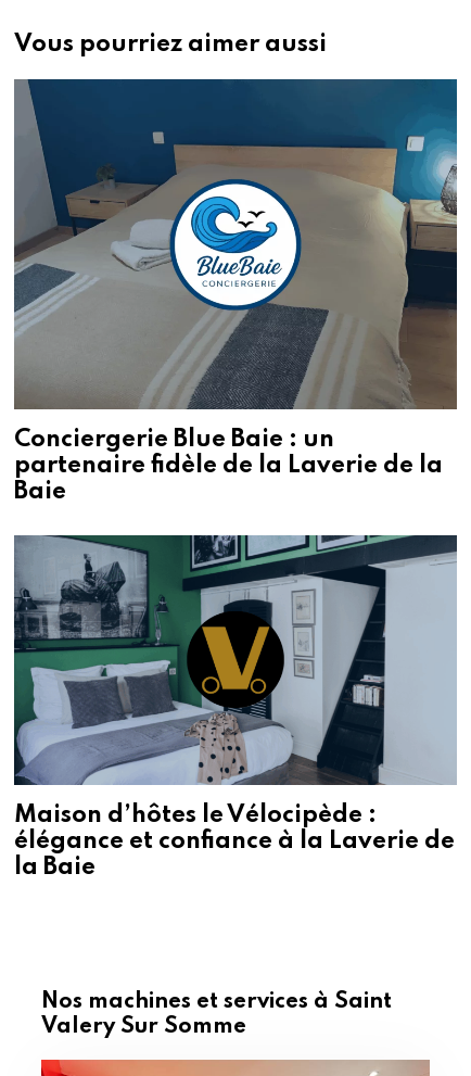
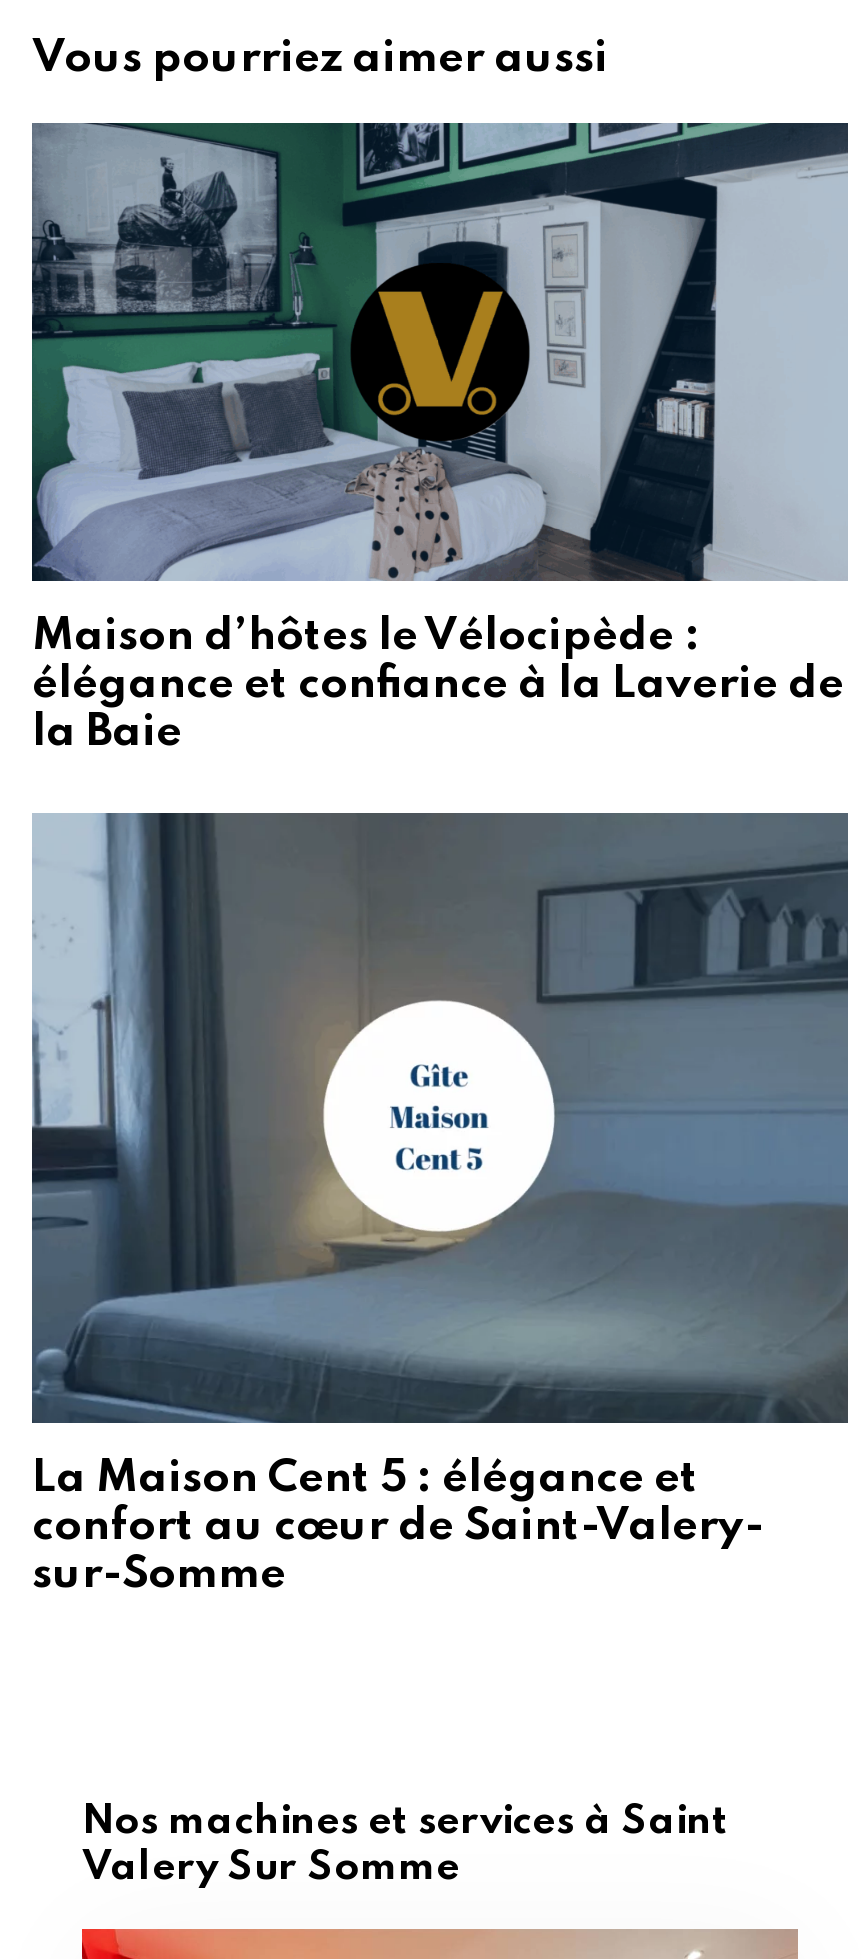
[13,79,458,504] [image] | Conciergerie Blue Baie : un | partenaire fidèle de la Laverie de la | Baie -> none
moved [13,533,458,879] -> [30,119,850,755]: [image] | Maison d’hôtes le Vélocipède : | élégance et confiance à la Laverie de | la Baie
none -> [32,873,850,1596] [image] | La Maison Cent 5 : élégance et | confort au cœur de Saint-Valery- | sur-Somme

